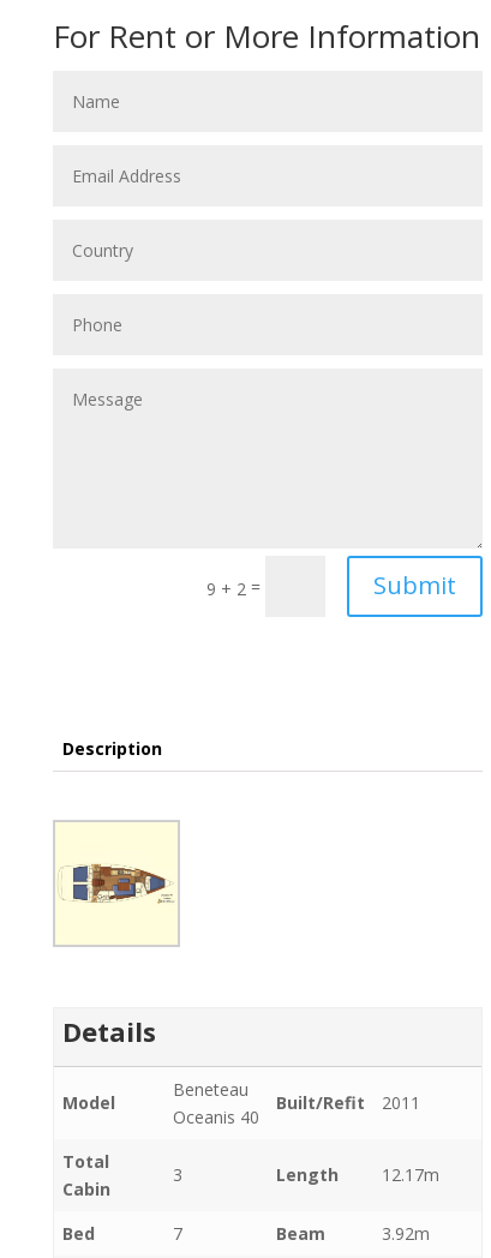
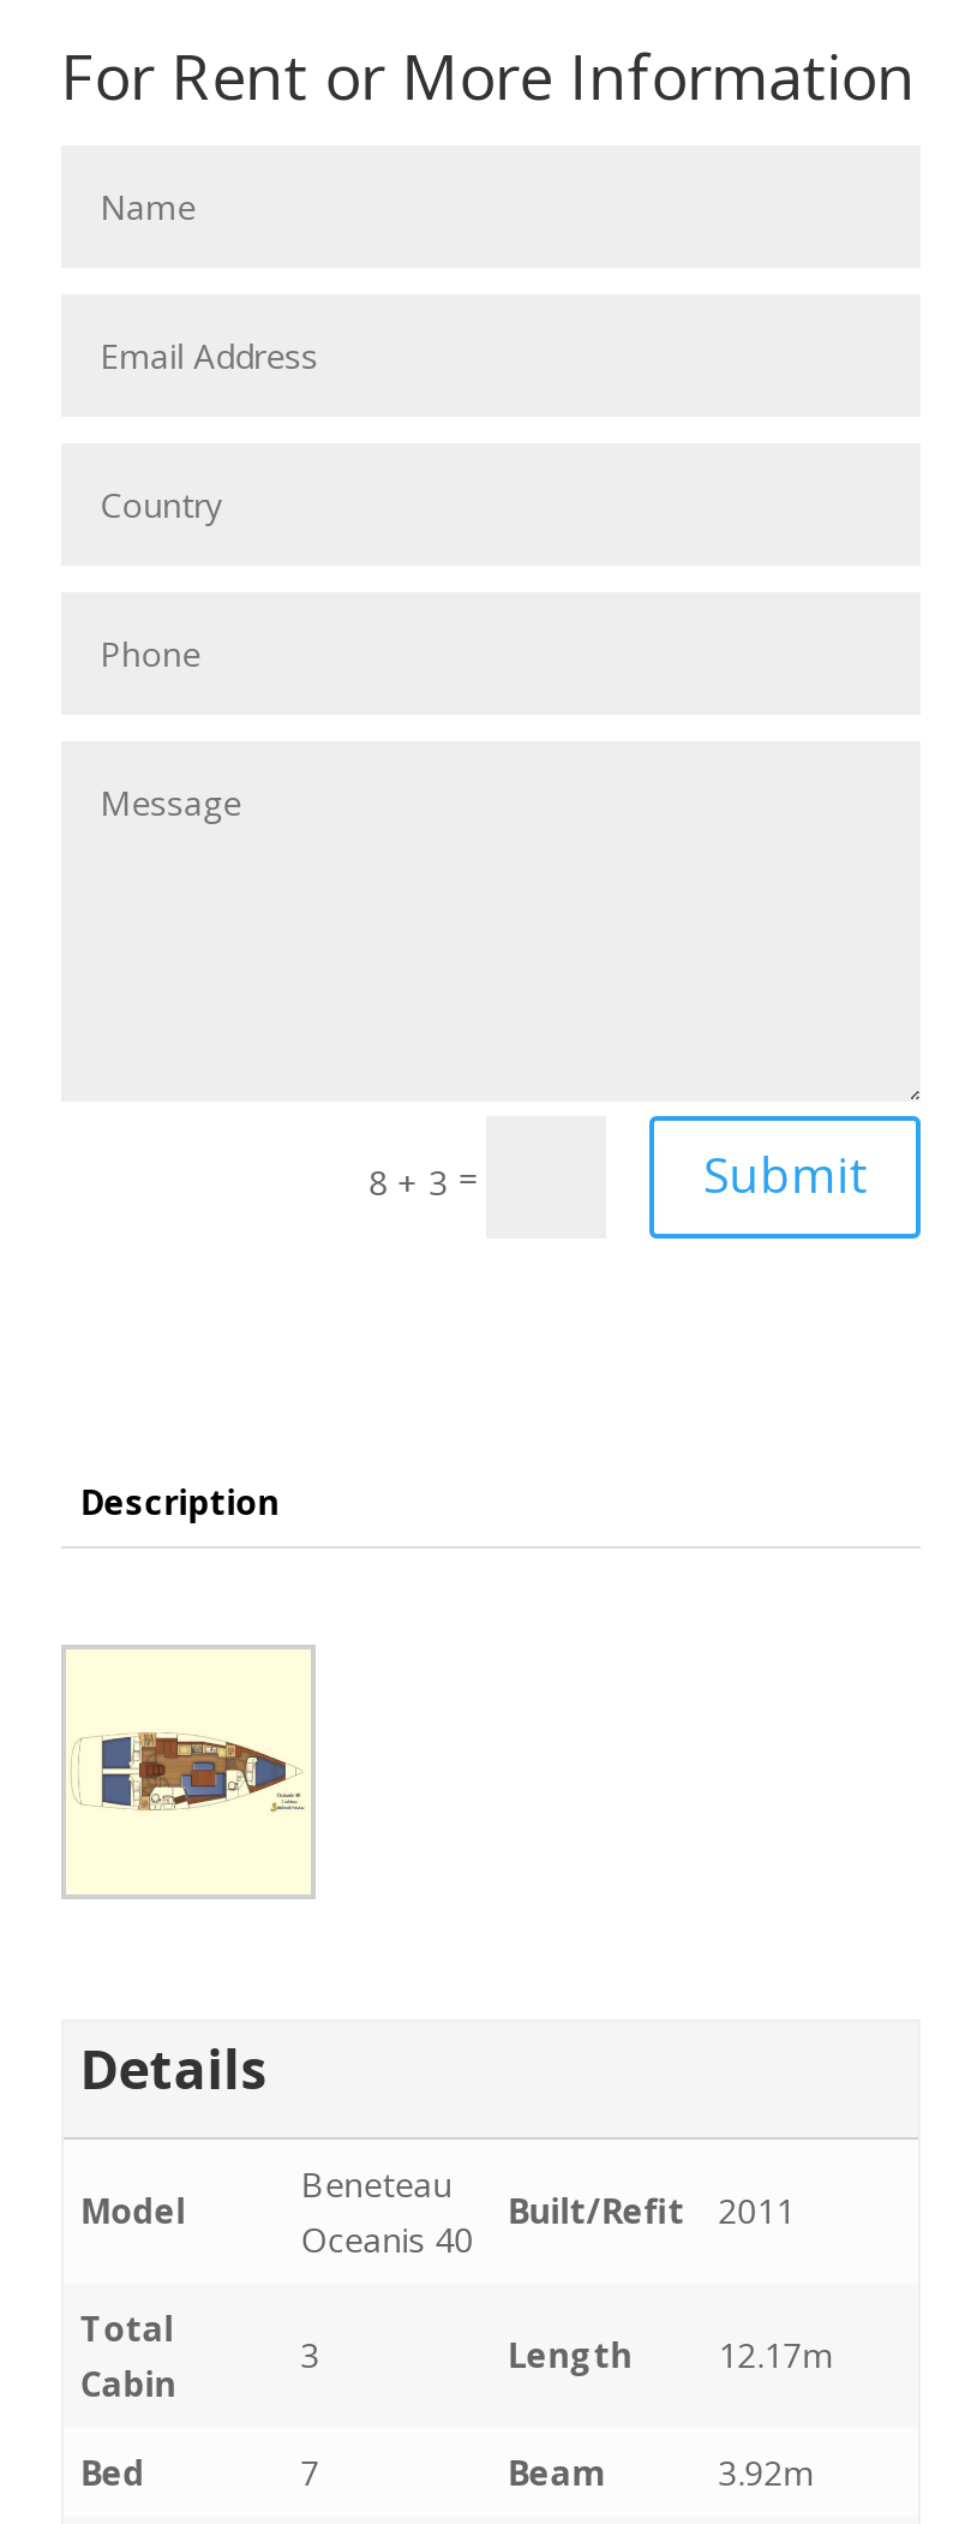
[207,575,266,600] 9 + 2 = -> [369,1154,487,1204] 8 + 3 =

